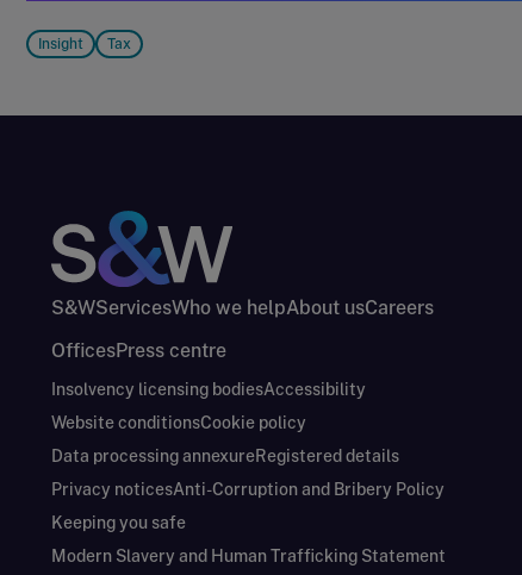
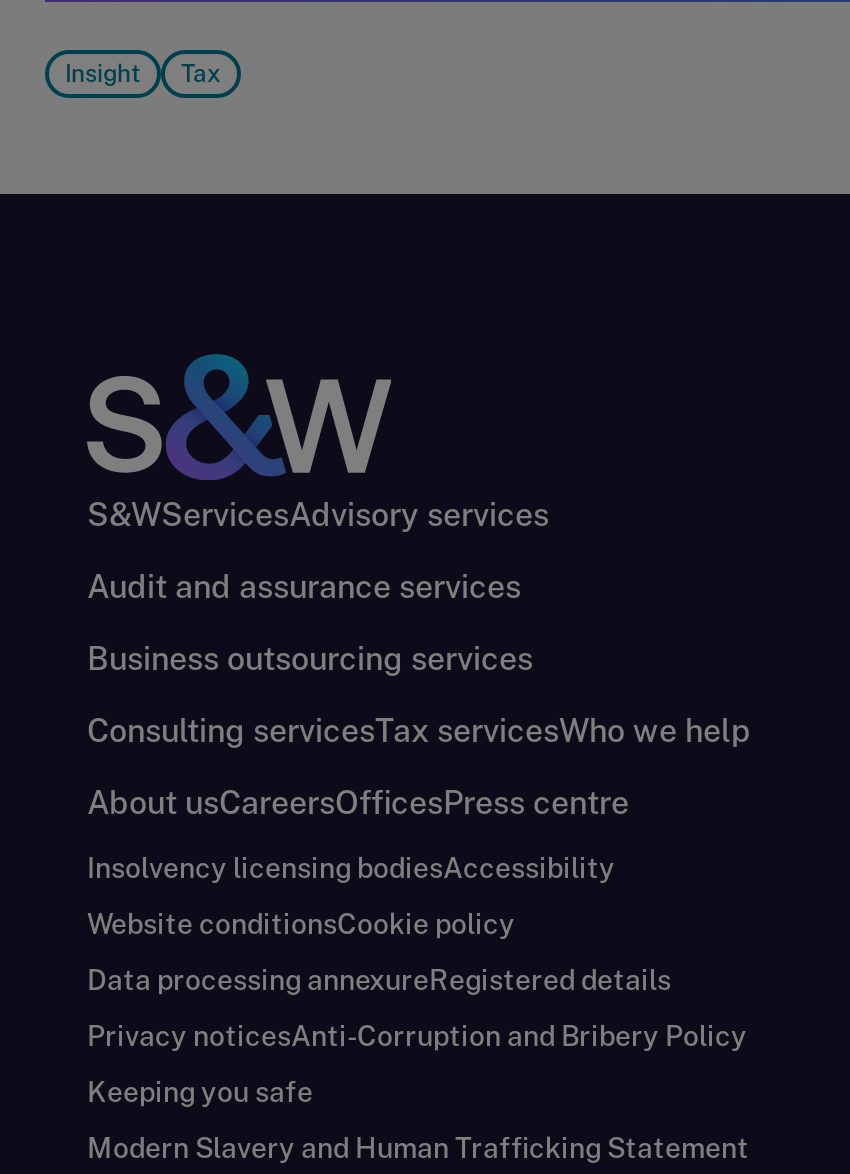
[51,296,434,361] S&WServicesWho we helpAbout usCareers | OfficesPress centre -> [87,497,751,823] S&WServicesAdvisory services | Audit and assurance services | Business outsourcing services | Consulting servicesTax servicesWho we help | About usCareersOfficesPress centre

